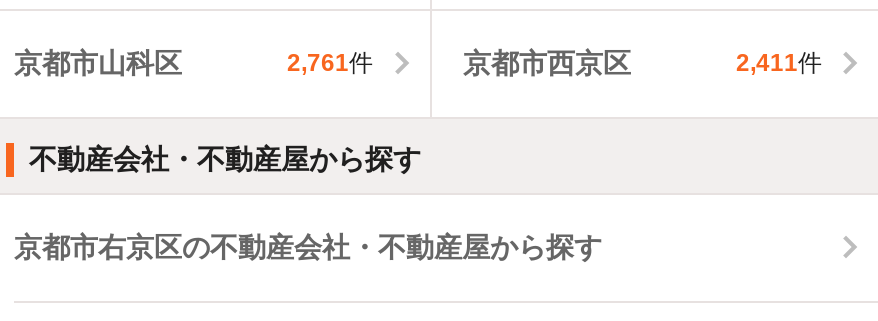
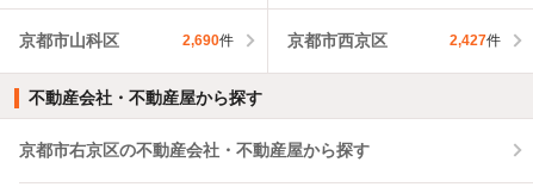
[287,49,373,77] 2,761件 -> [182,32,233,49] 2,690件
[736,49,822,77] 2,411件 -> [450,32,501,49] 2,427件

